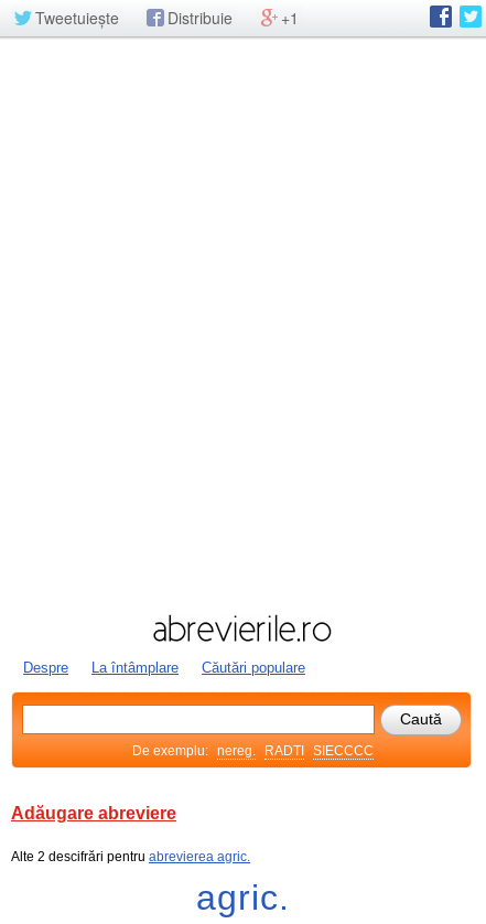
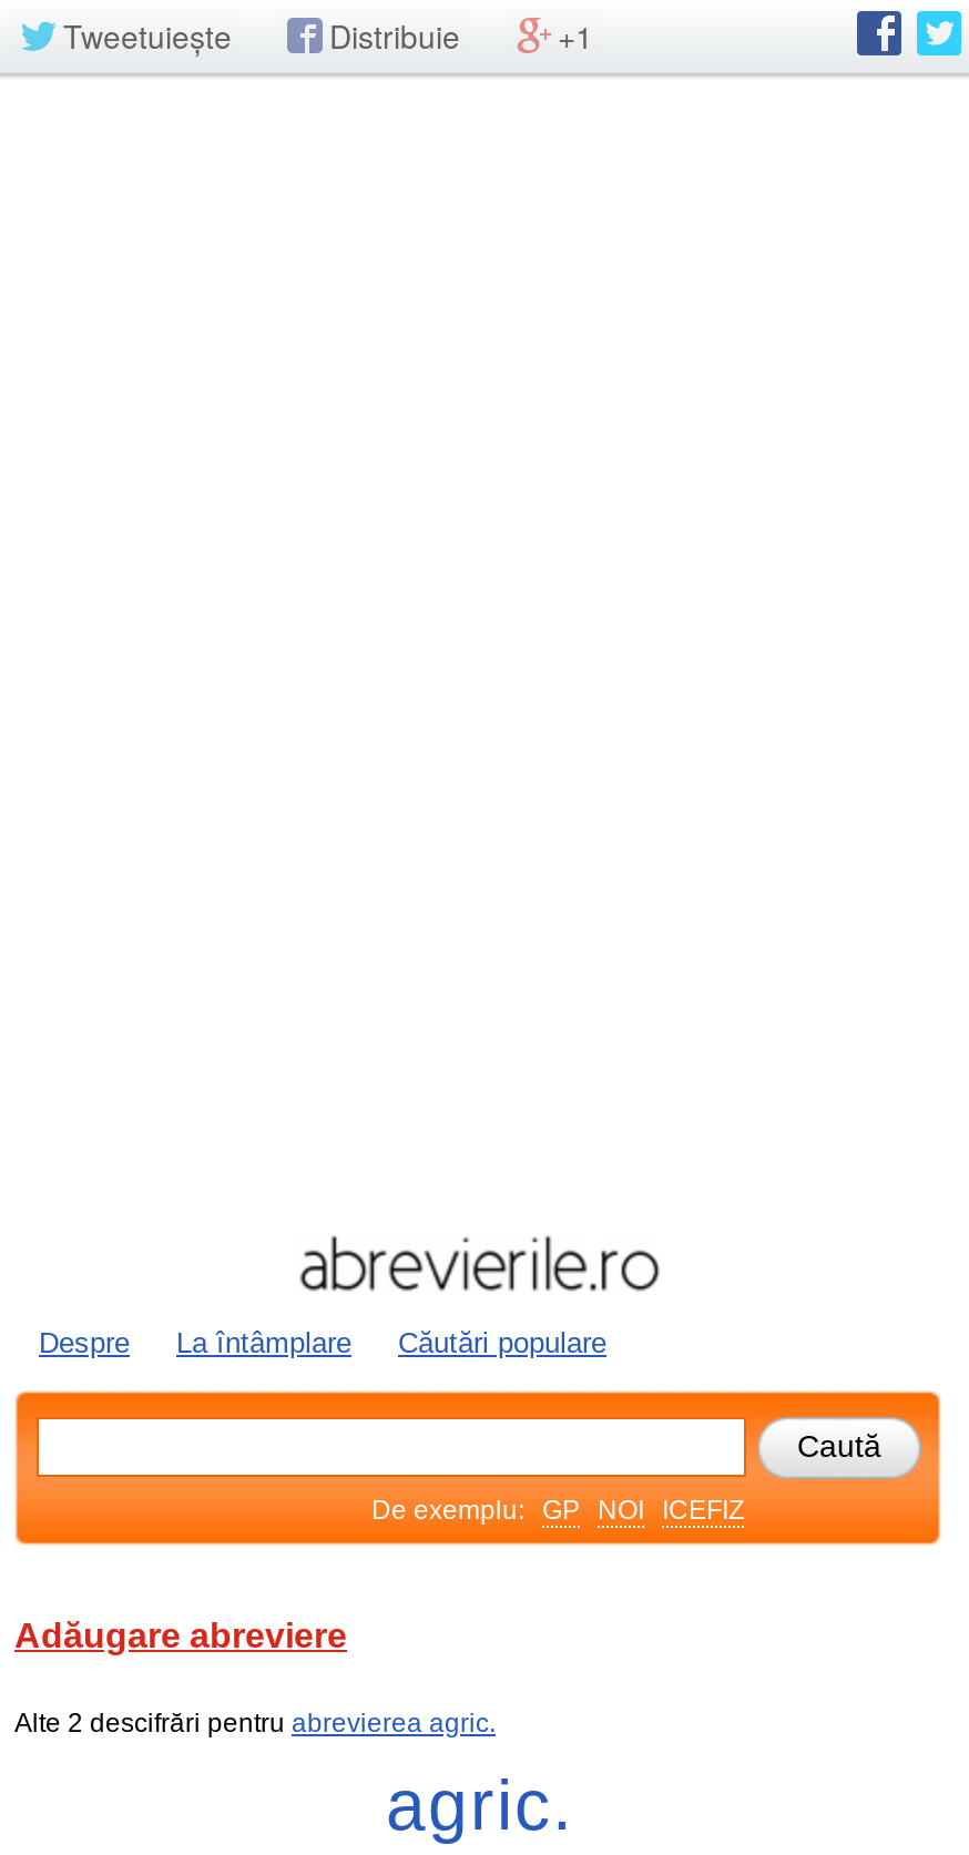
[132,743,374,759] De exemplu: nereg. RADTI SIECCCC -> [371,1495,744,1526] De exemplu: GP NOI ICEFIZ

